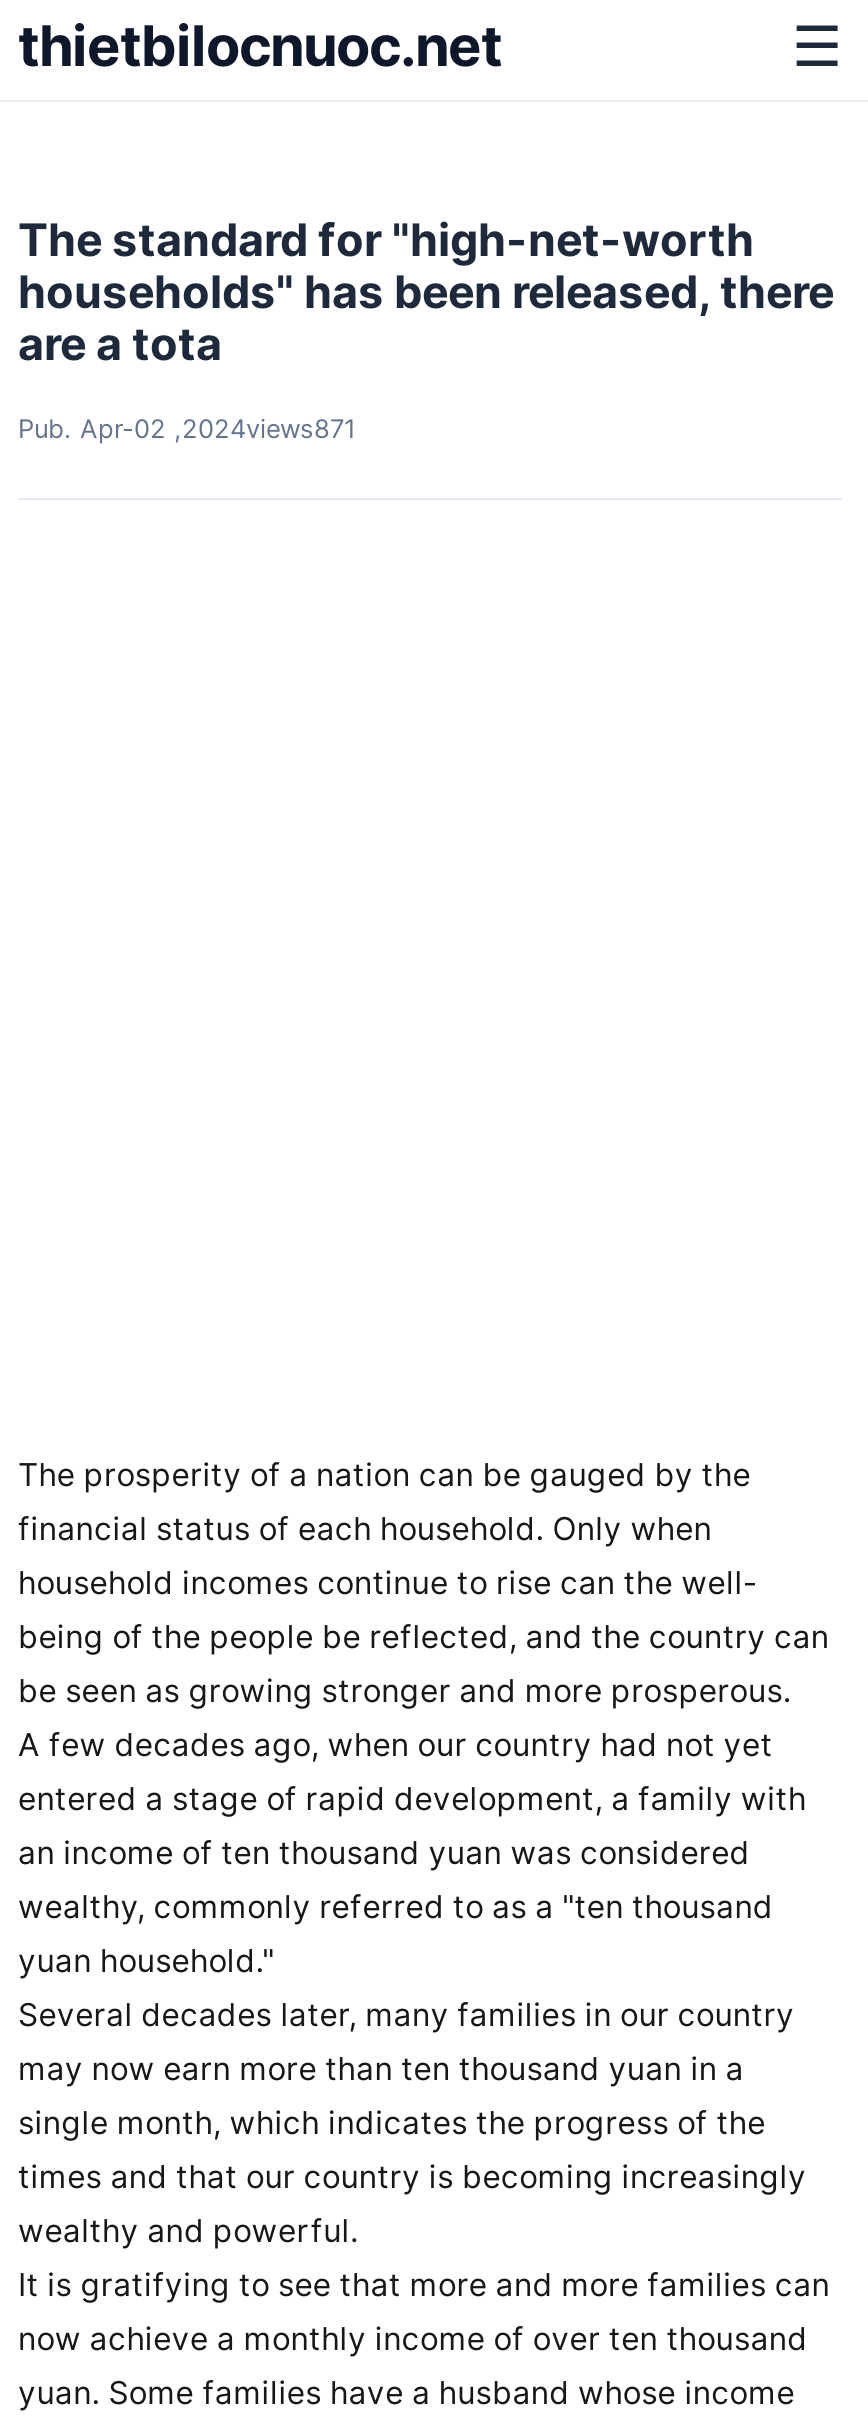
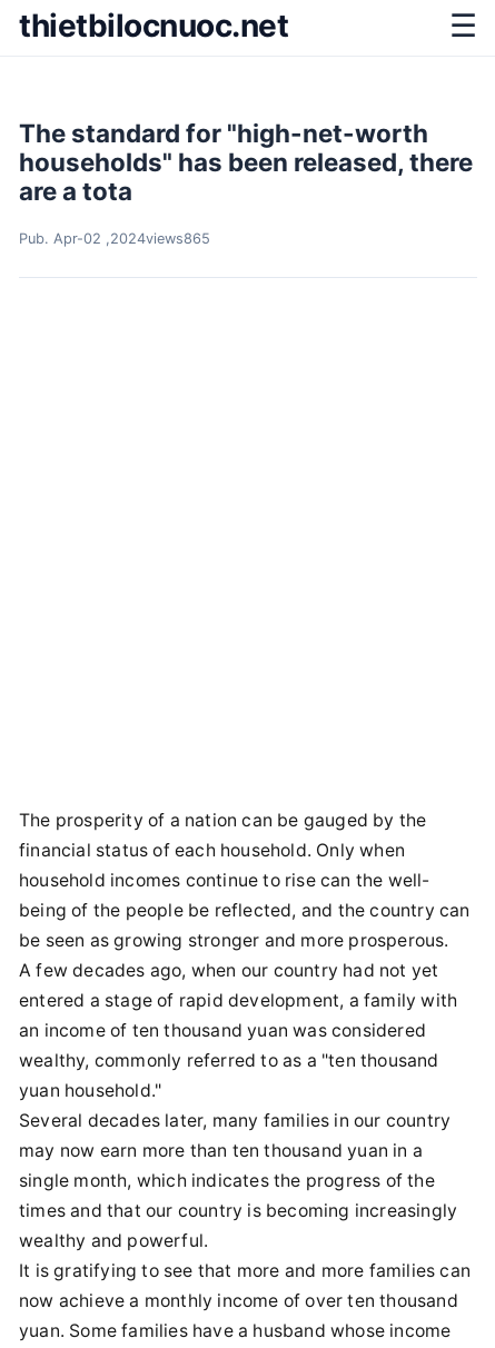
[18,414,356,444] Pub. Apr-02 ,2024views871 -> [19,230,210,247] Pub. Apr-02 ,2024views865

